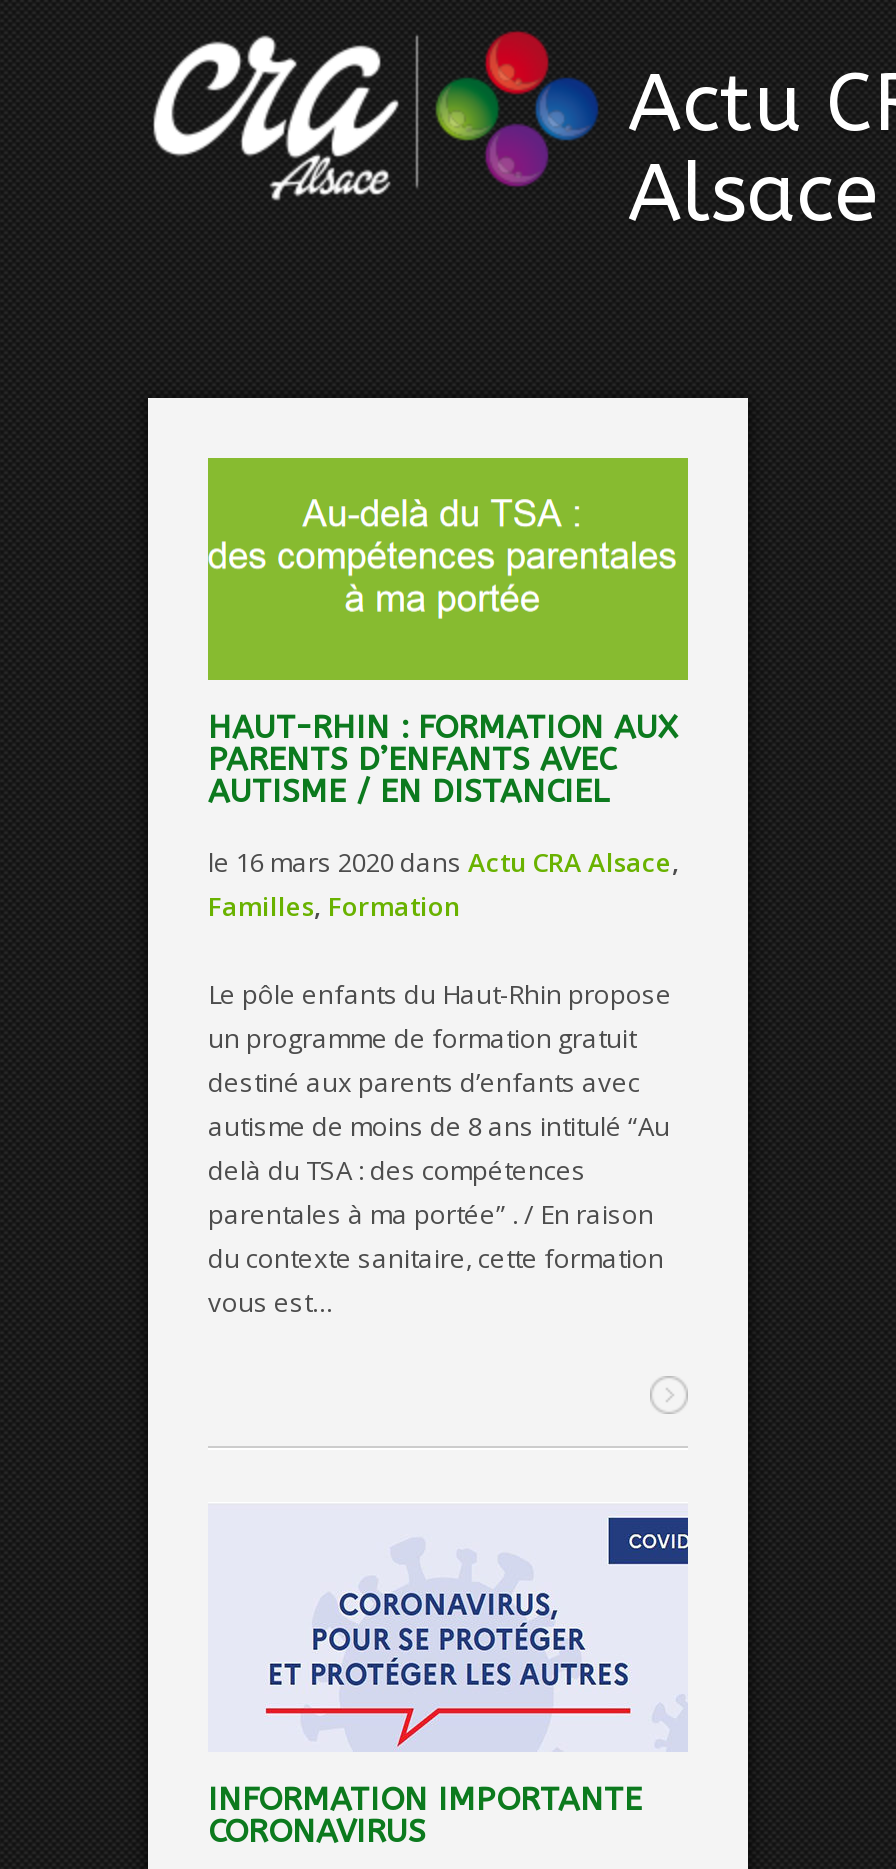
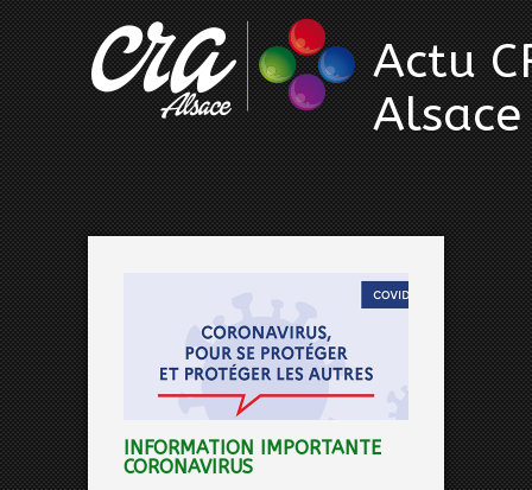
[206,456,690,1319] [image] | HAUT-RHIN : FORMATION AUX | PARENTS D’ENFANTS AVEC | AUTISME / EN DISTANCIEL | le 16 mars 2020 dans Actu CRA Alsace, | Familles, Formation | Le pôle enfants du Haut-Rhin propose | un programme de formation gratuit | destiné aux parents d’enfants avec | autisme de moins de 8 ans intitulé “Au | delà du TSA : des compétences | parentales à ma portée” . / En raison | du contexte sanitaire, cette formation | vous est… -> none

